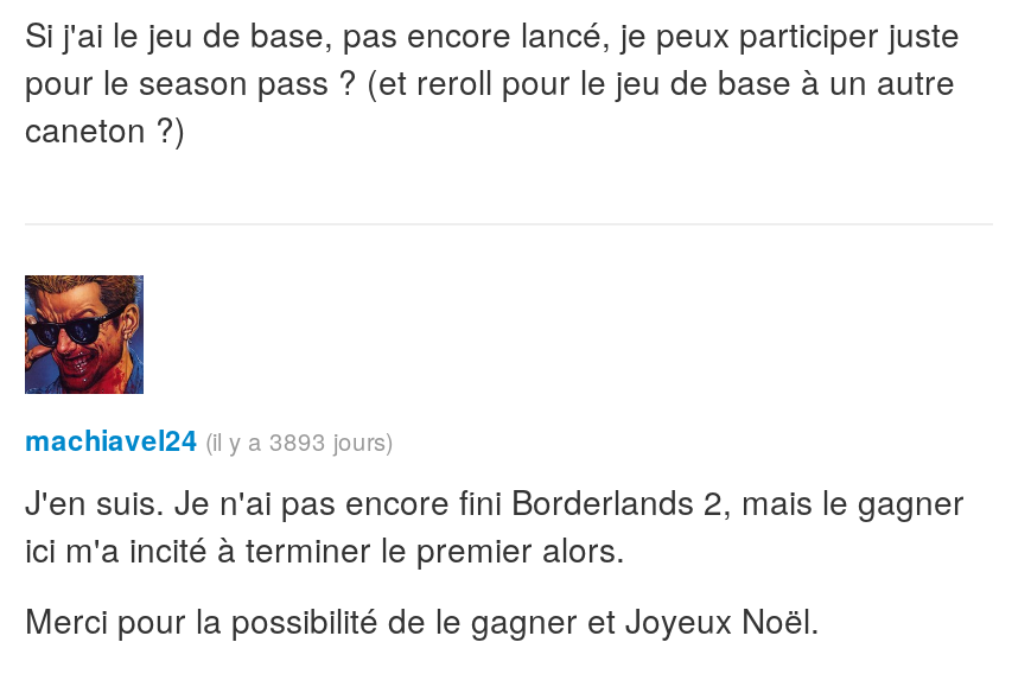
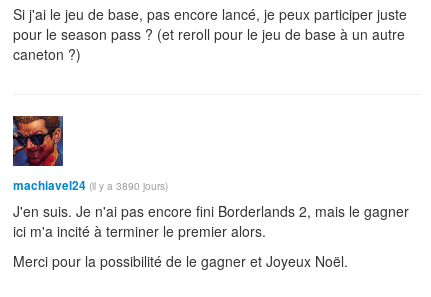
[25,420,393,460] machiavel24 (il y a 3893 jours) -> [13,177,168,194] machiavel24 (il y a 3890 jours)

